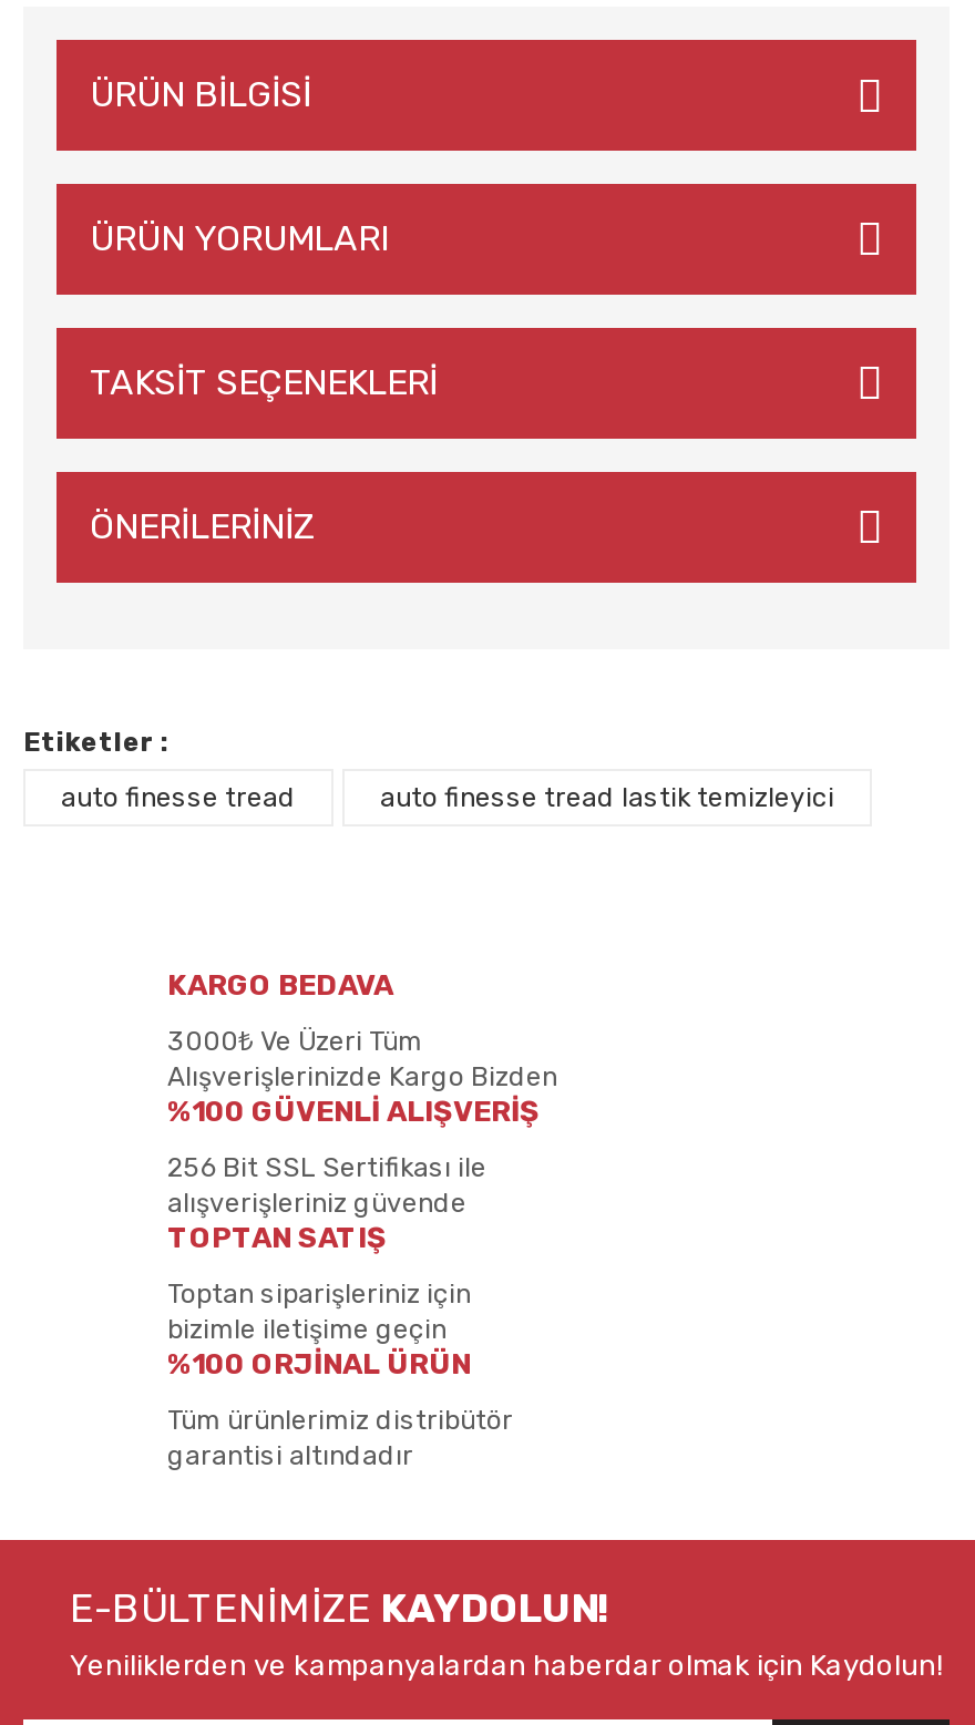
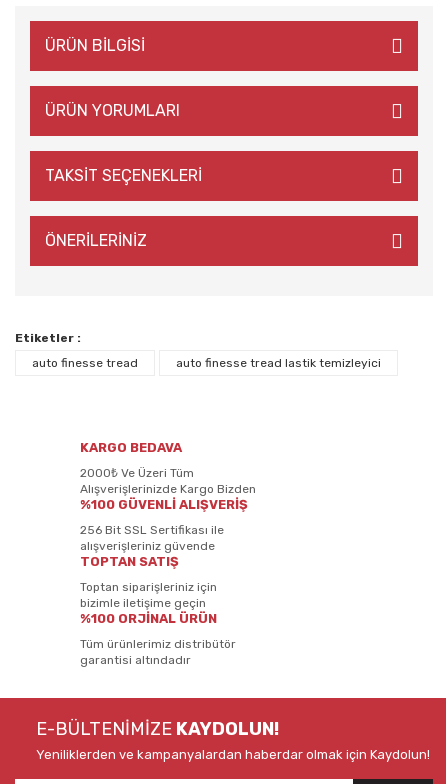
[167,1026,422,1057] 3000₺ Ve Üzeri Tüm -> [80,466,194,480] 2000₺ Ve Üzeri Tüm

